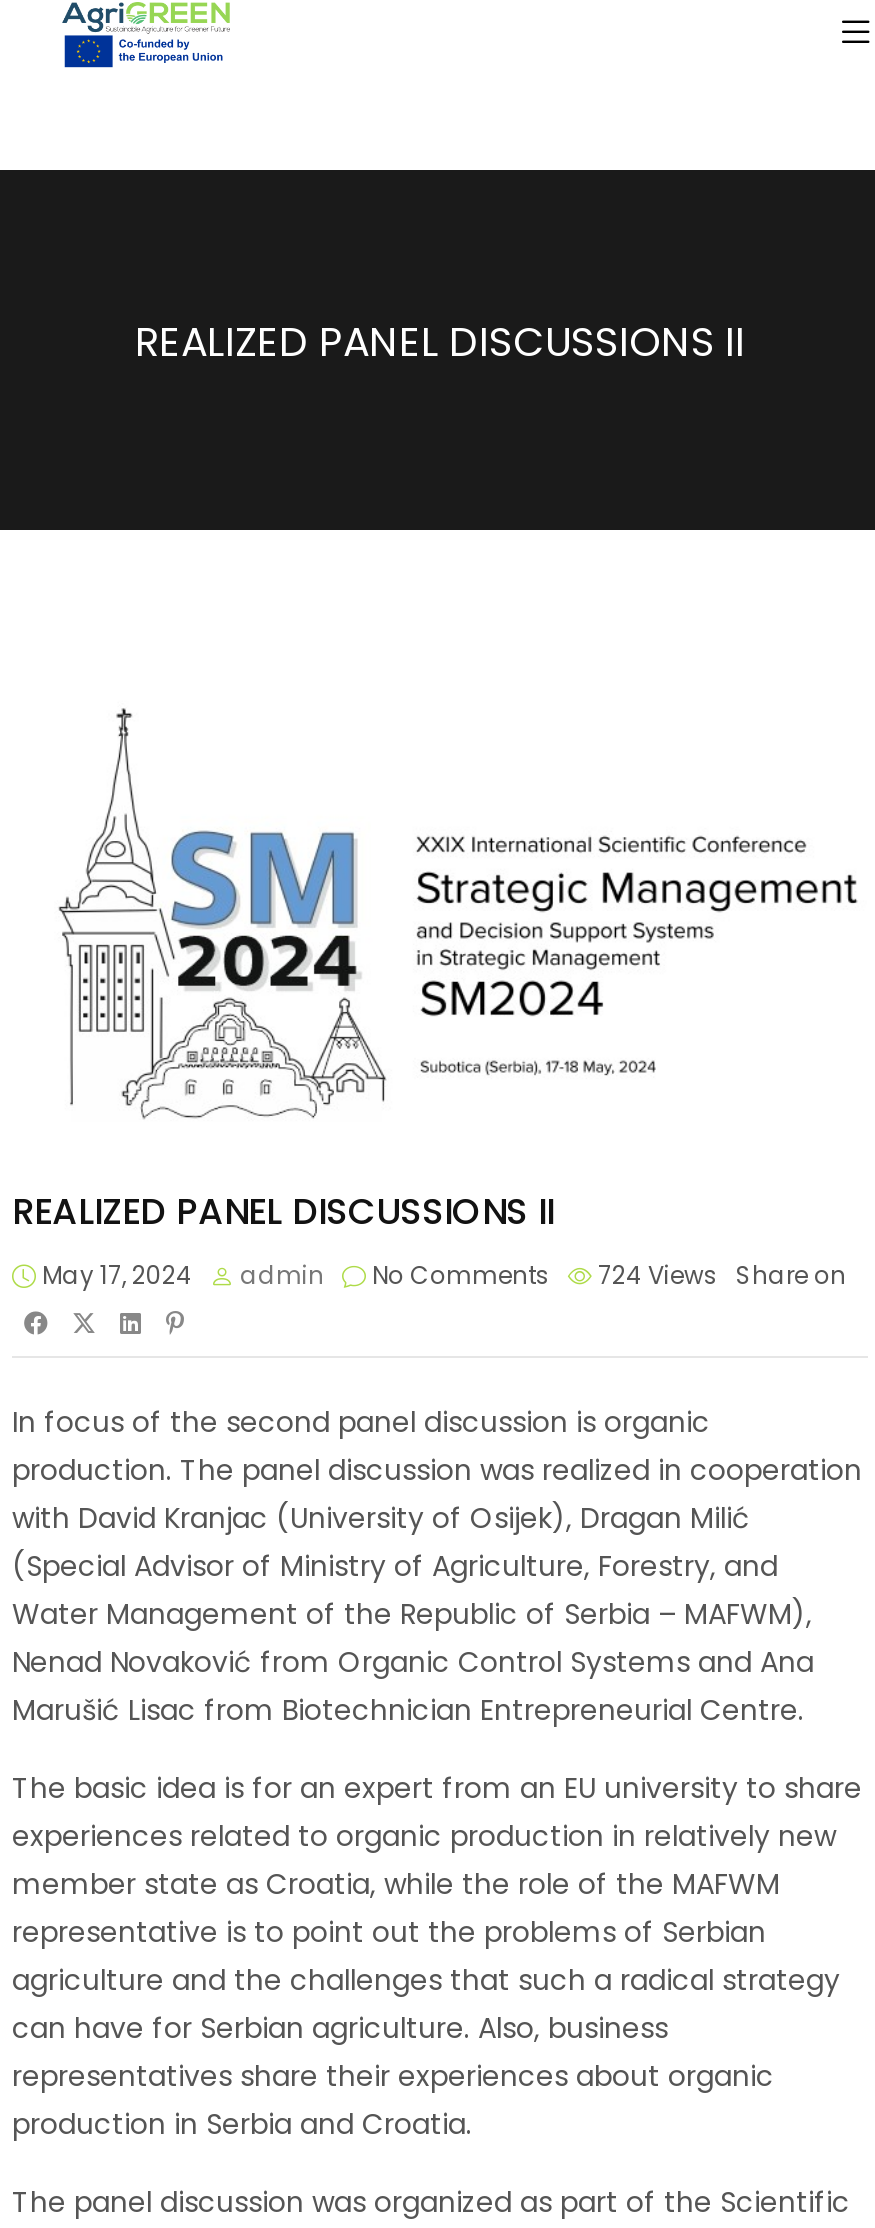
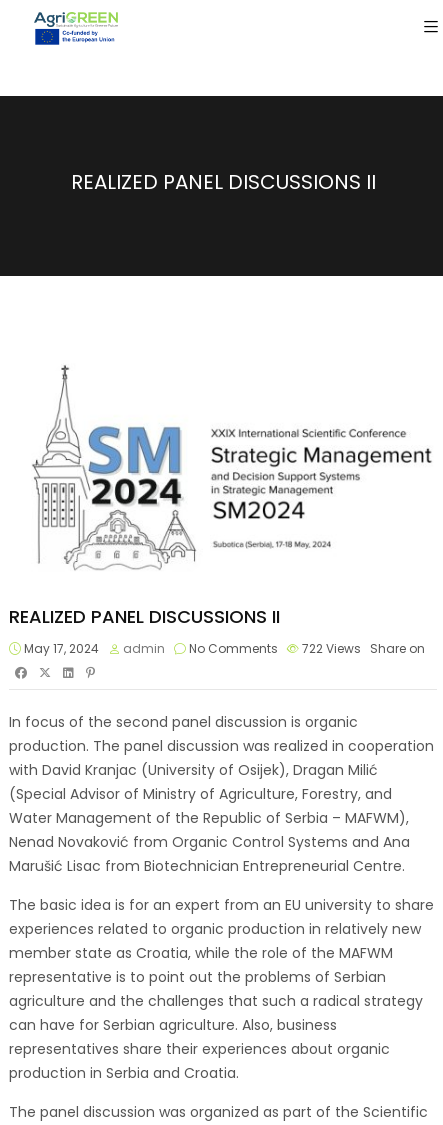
[592,1259,846,1293] 724 Views Share on -> [299,640,425,657] 722 Views Share on

